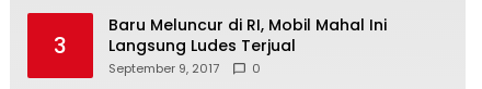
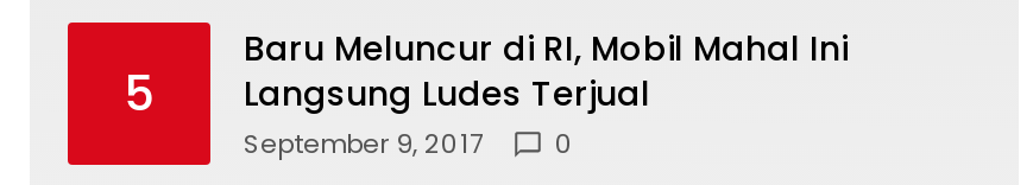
[54,30,296,61] 3 Langsung Ludes Terjual -> [124,60,650,127] 5 Langsung Ludes Terjual

